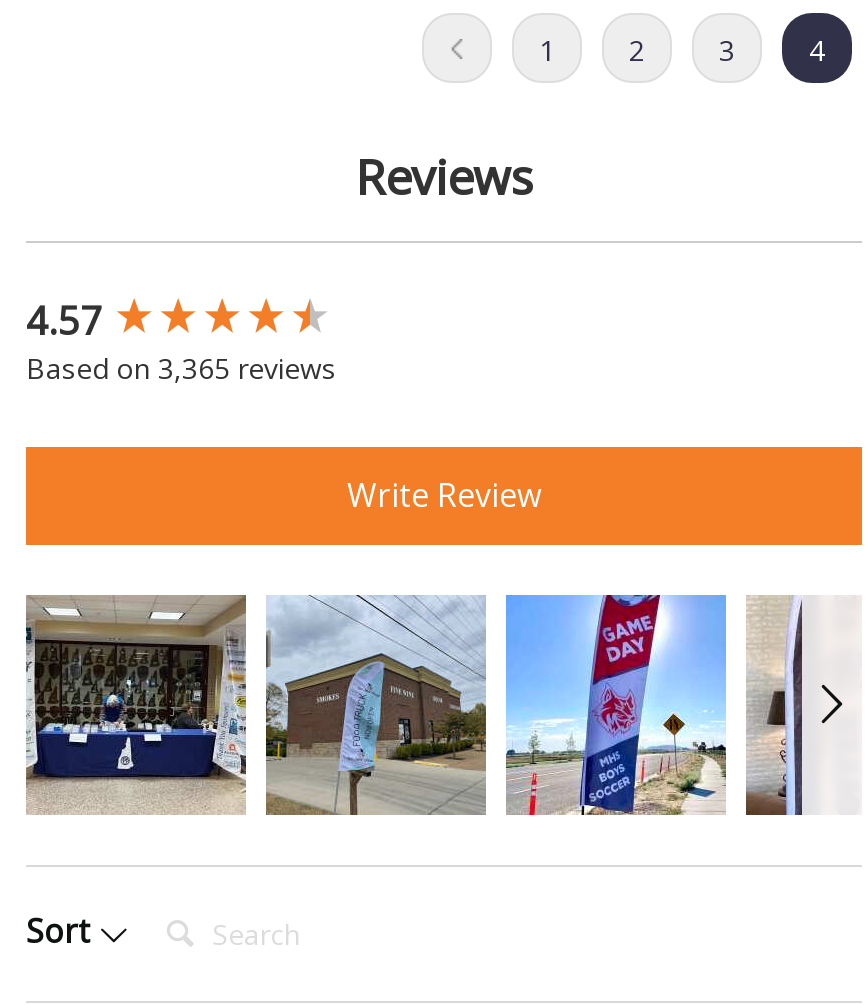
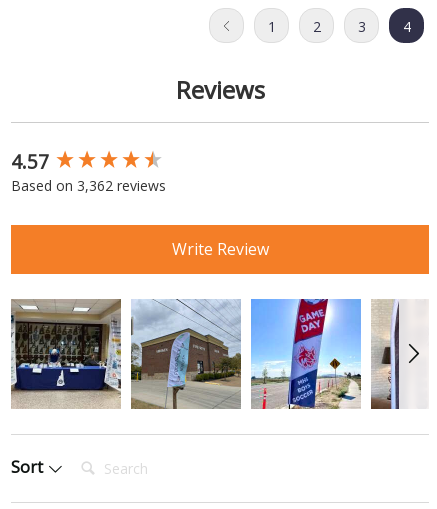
[26,350,336,388] Based on 3,365 reviews -> [11,176,166,195] Based on 3,362 reviews

